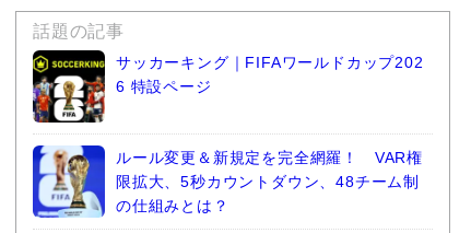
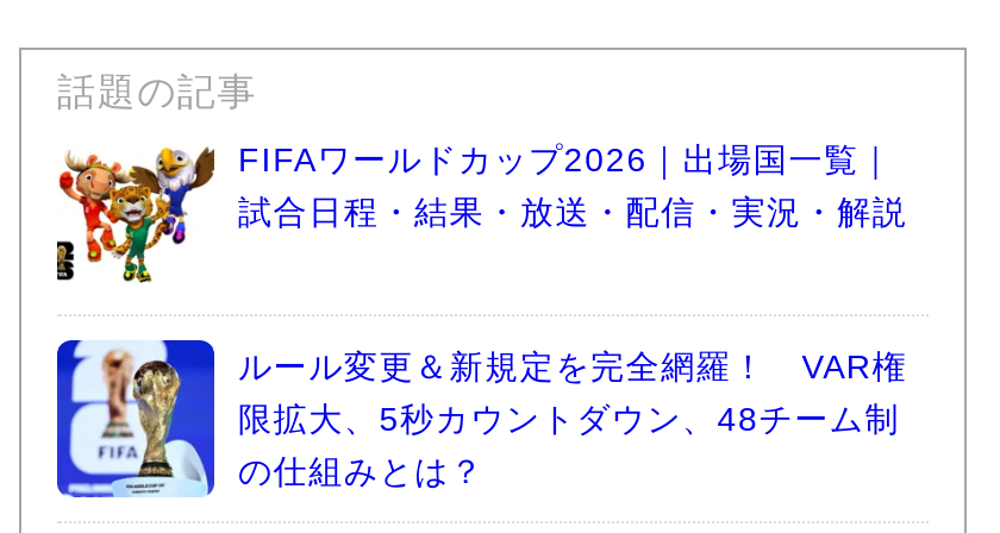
[32,49,424,124] [image] | サッカーキング｜FIFAワールドカップ202 | 6 特設ページ -> [55,133,908,290] [image] | FIFAワールドカップ2026｜出場国一覧｜ | 試合日程・結果・放送・配信・実況・解説

